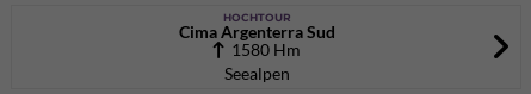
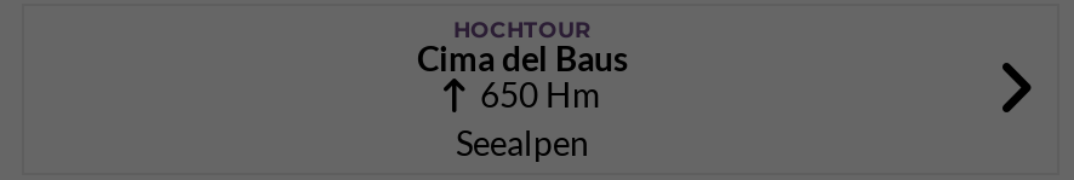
[179,21,335,41] Cima Argenterra Sud -> [417,36,628,77] Cima del Baus
[224,39,301,59] 1580 Hm -> [465,72,601,114] 650 Hm

